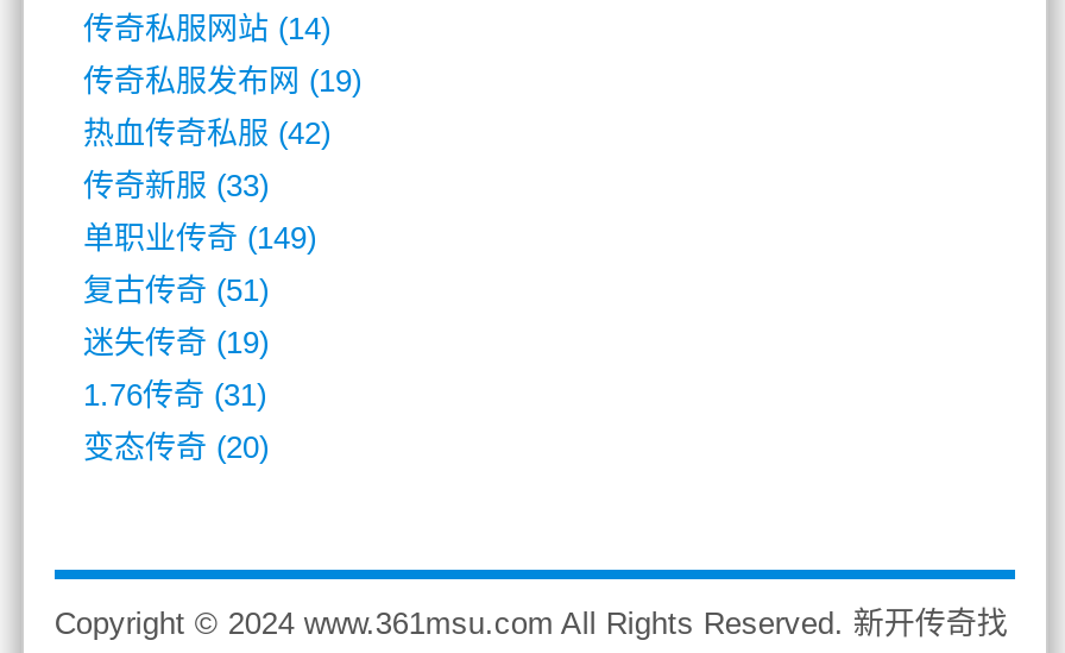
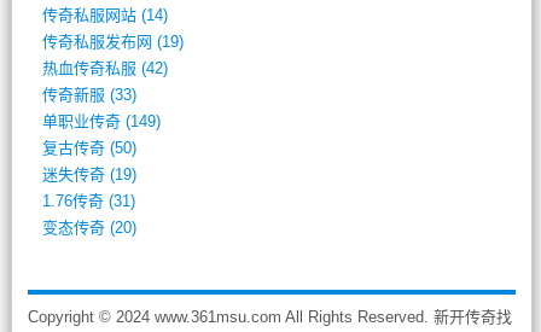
[83,272,269,308] 复古传奇(51) -> [42,139,136,157] 复古传奇(50)

